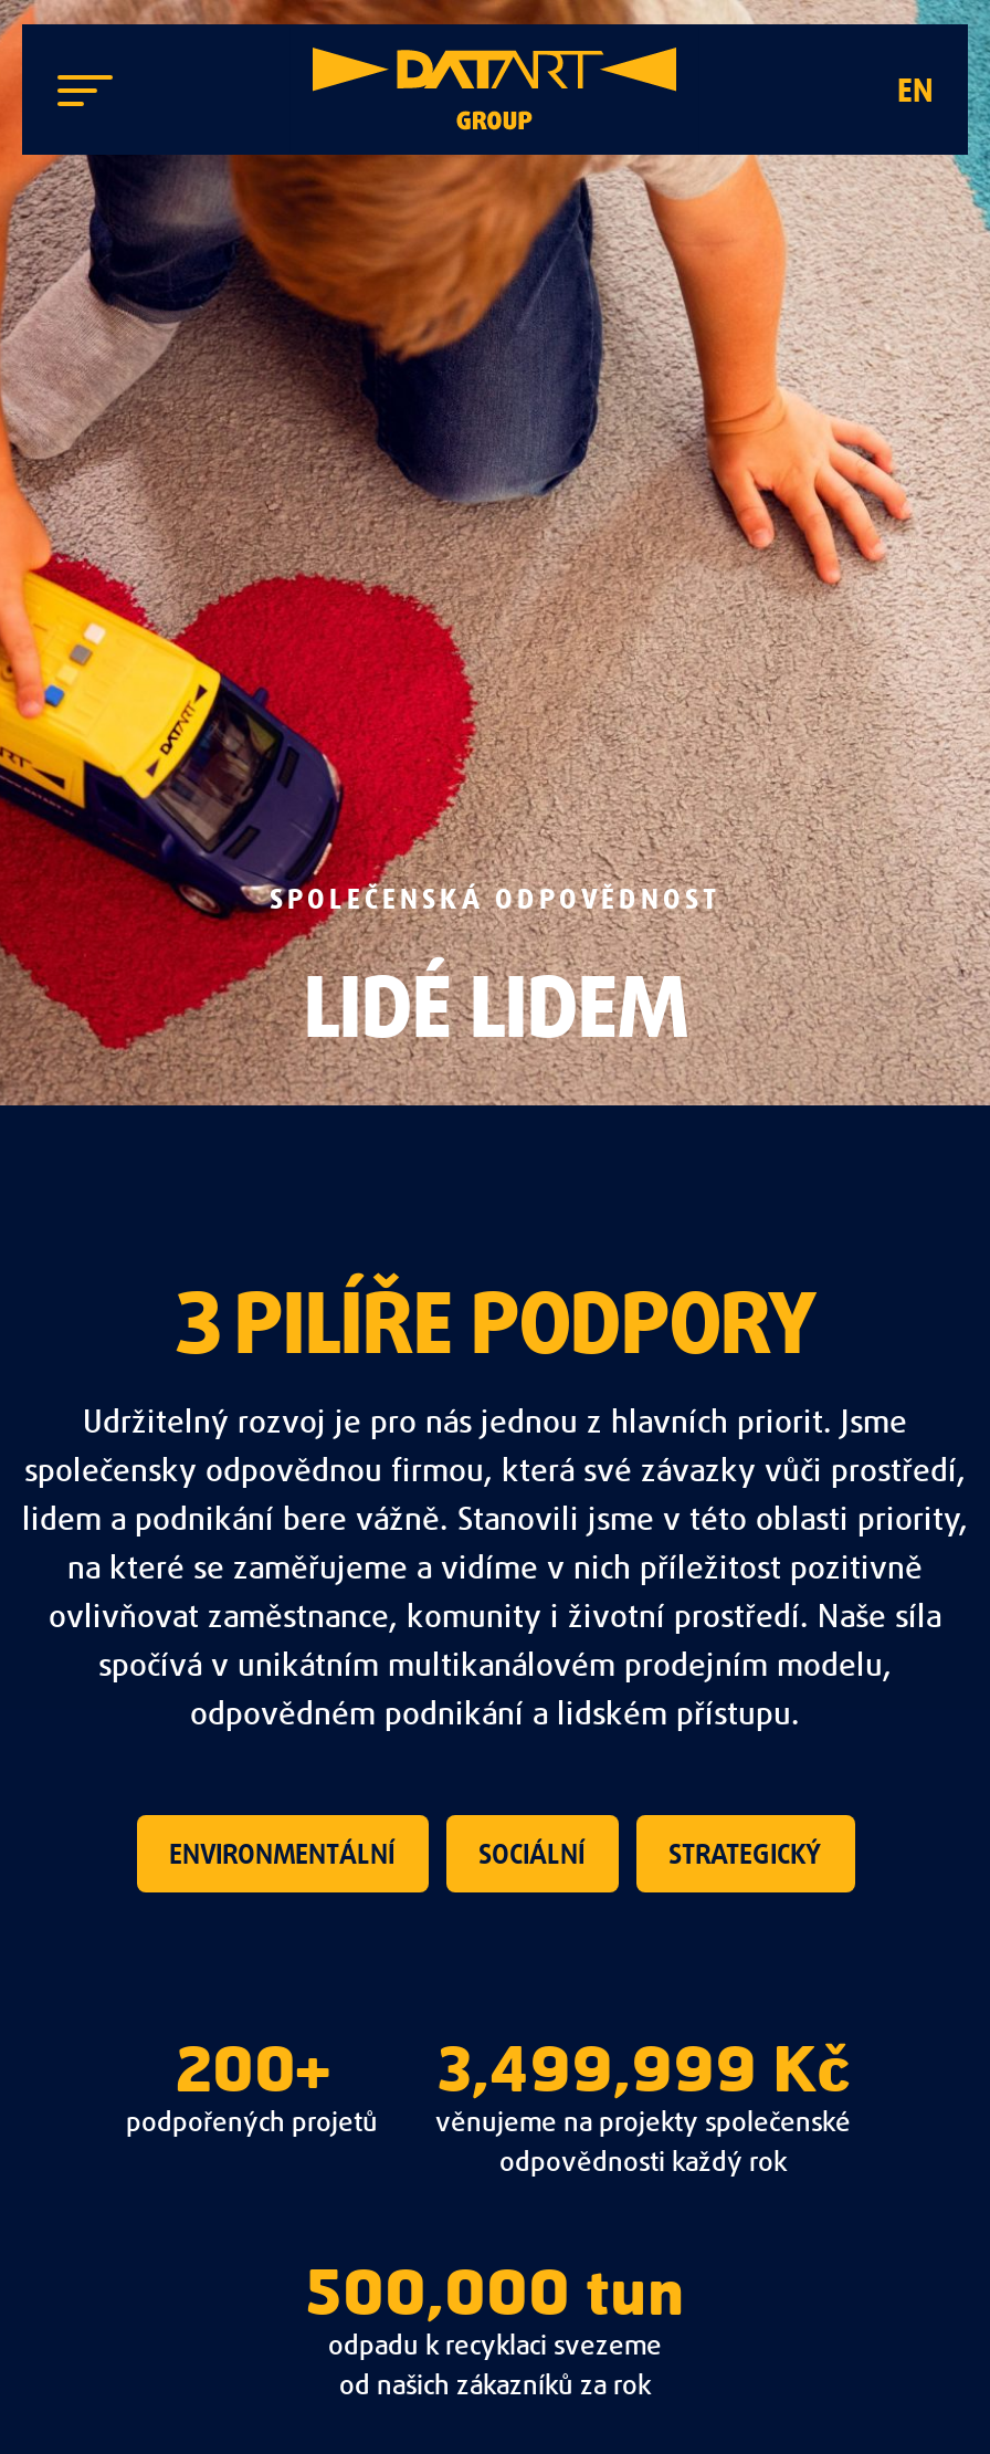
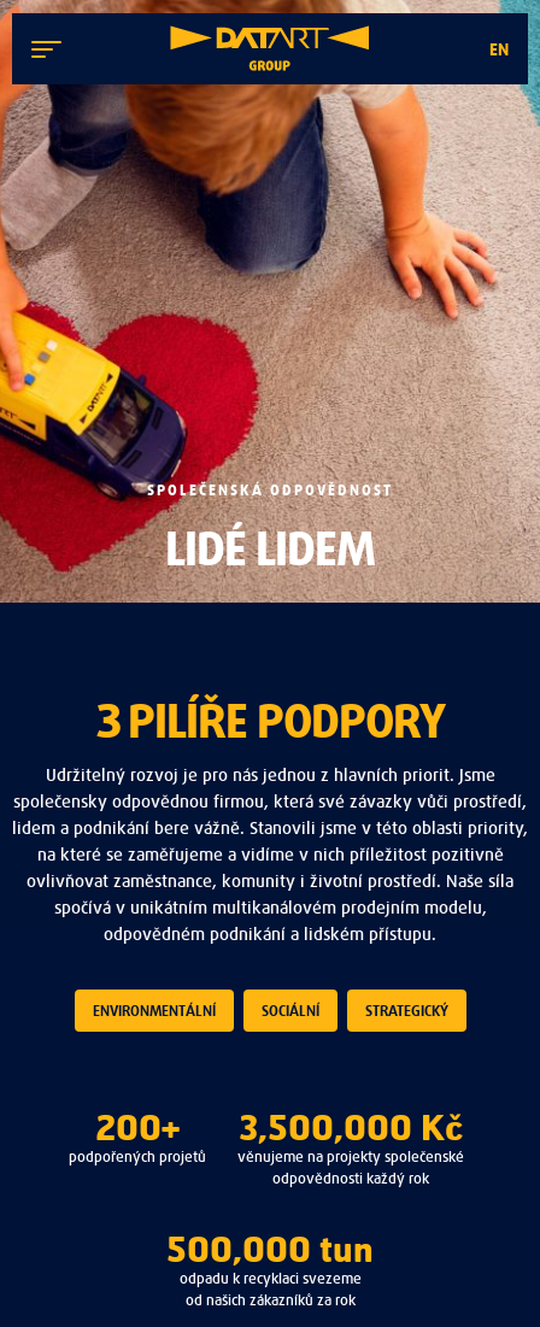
[175,2027,850,2107] 200+ 3,499,999 Kč -> [95,1105,463,1149] 200+ 3,500,000 Kč

